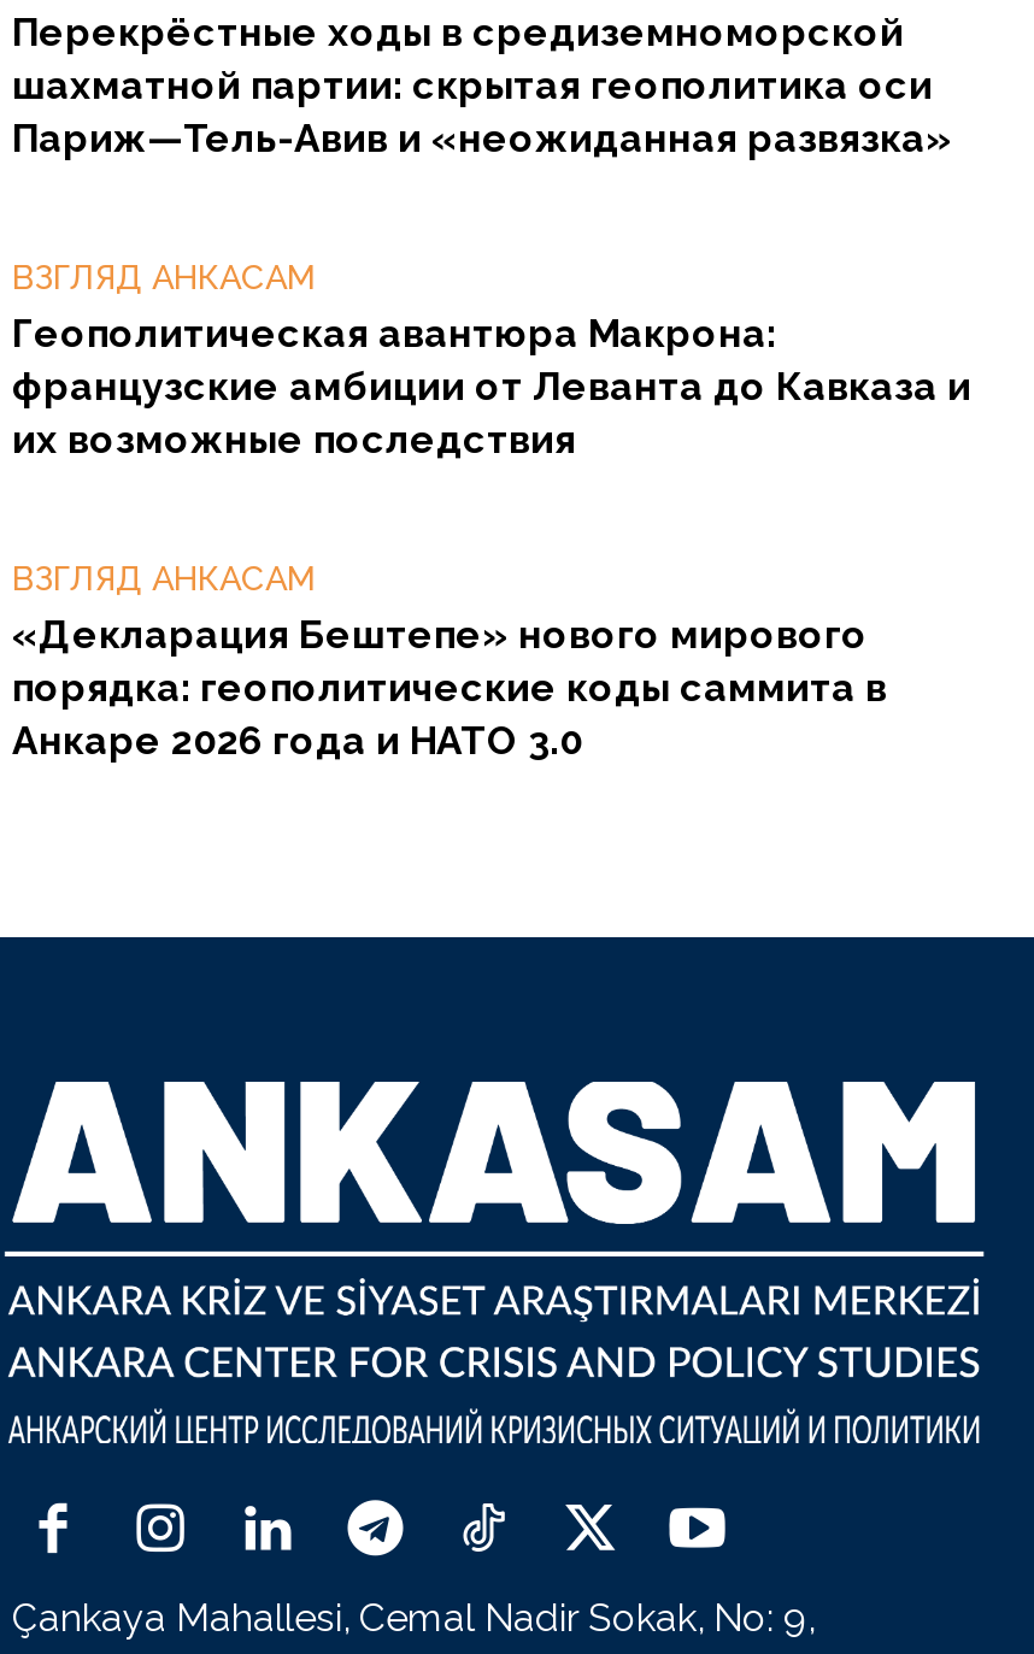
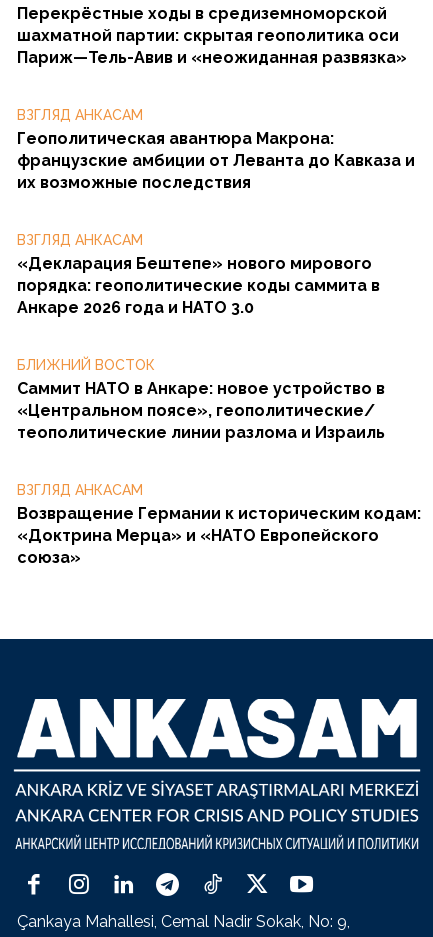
none -> [17,357,421,567] БЛИЖНИЙ ВОСТОК | Саммит НАТО в Анкаре: новое устройство в | «Центральном поясе», геополитические/ | теополитические линии разлома и Израиль | ВЗГЛЯД АНКАСАМ | Возвращение Германии к историческим кодам: | «Доктрина Мерца» и «НАТО Европейского | союза»

